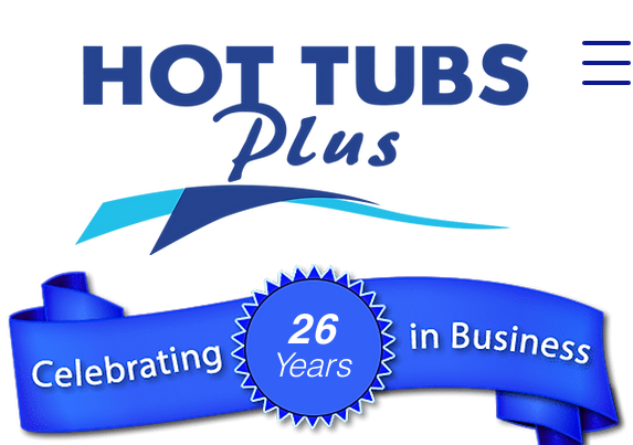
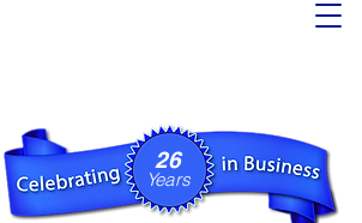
[74,41,531,257] [image] -> none

